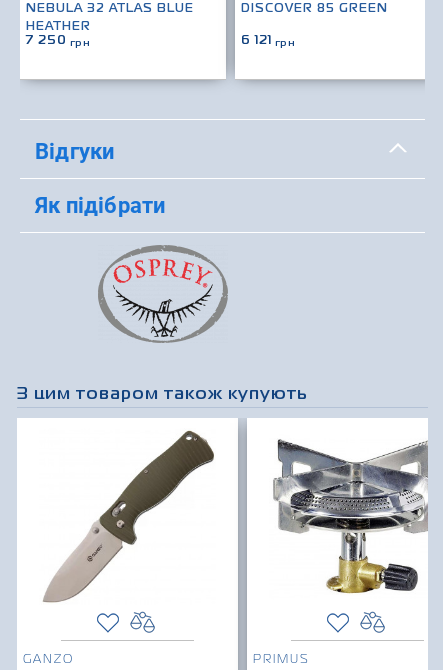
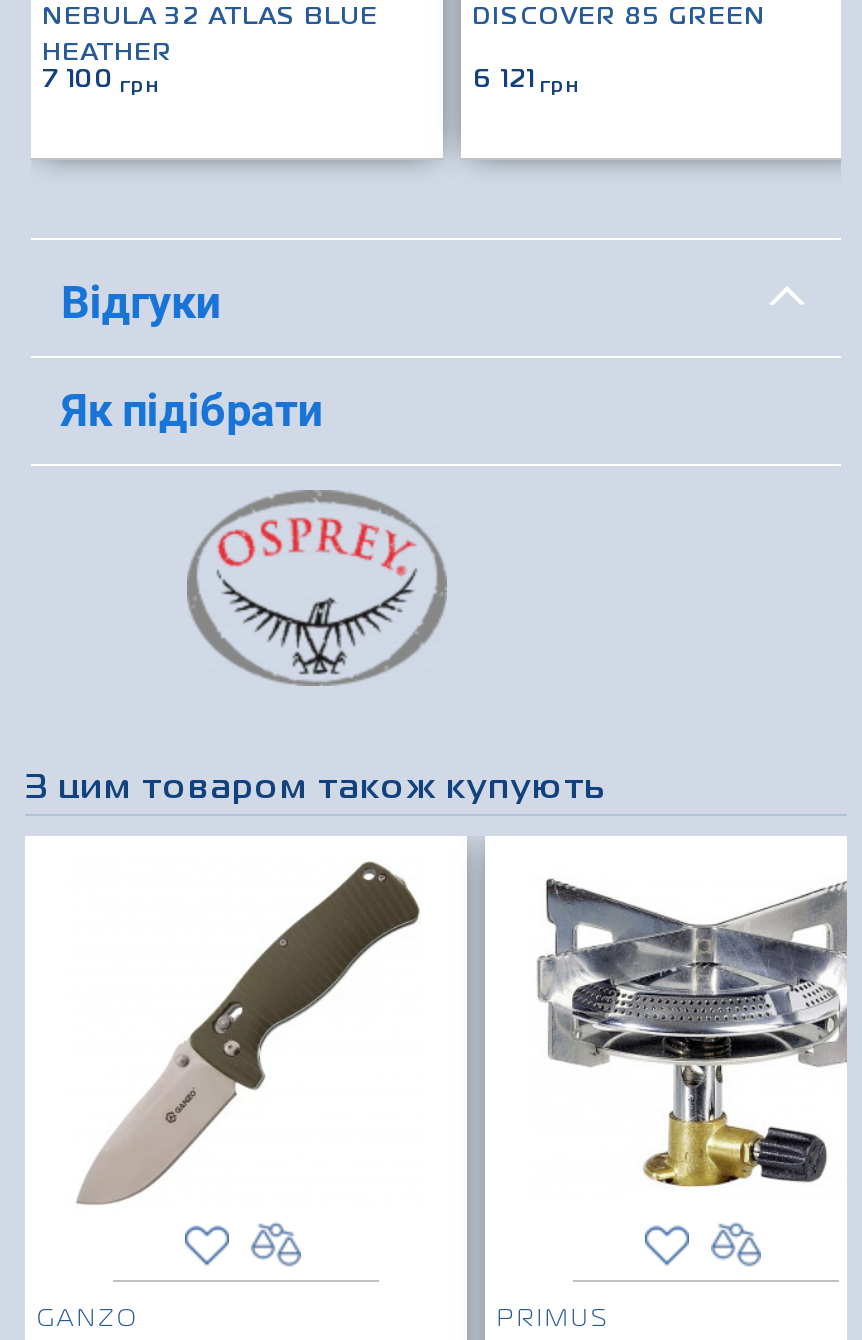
[26,34,90,48] 7 250 грн -> [43,69,161,96] 7 100 грн

